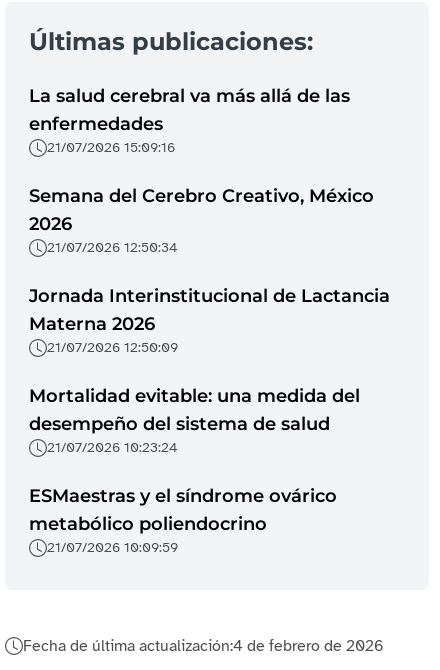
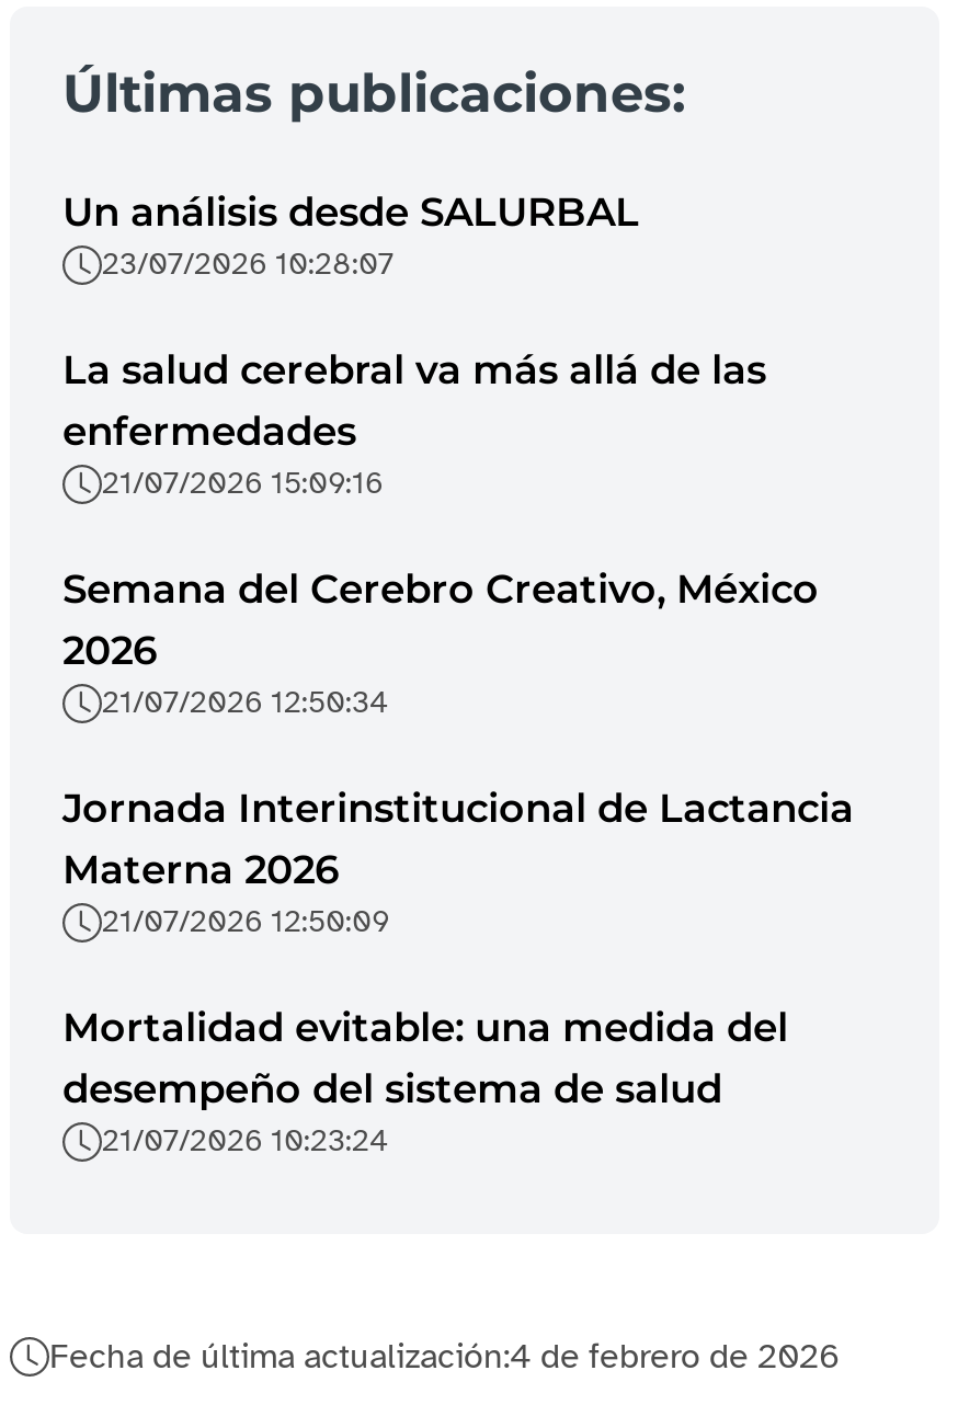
none -> [62,189,639,283] Un análisis desde SALURBAL | 23/07/2026 10:28:07
moved [29,85,390,456] -> [62,346,854,1160]: La salud cerebral va más allá de las | enfermedades | 21/07/2026 15:09:16 | ... | desempeño del sistema de salud | 21/07/2026 10:23:24
[29,485,337,556] ESMaestras y el síndrome ovárico | metabólico poliendocrino | 21/07/2026 10:09:59 -> none

